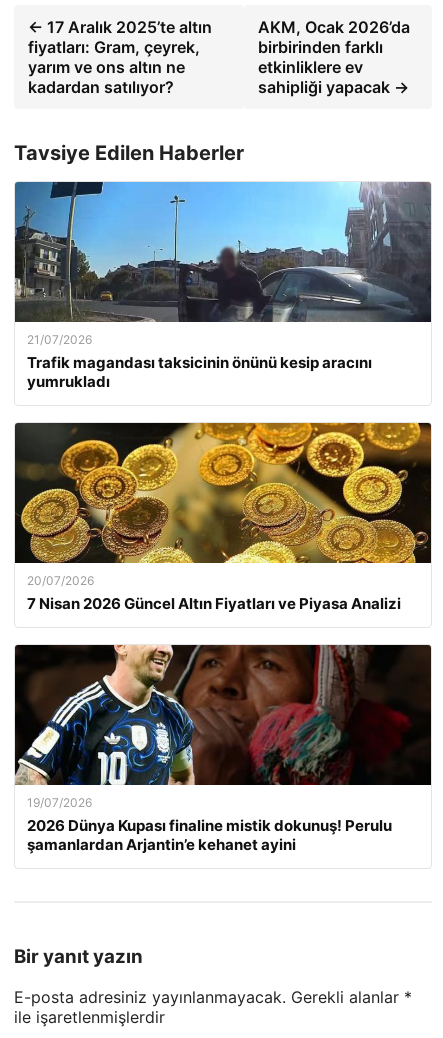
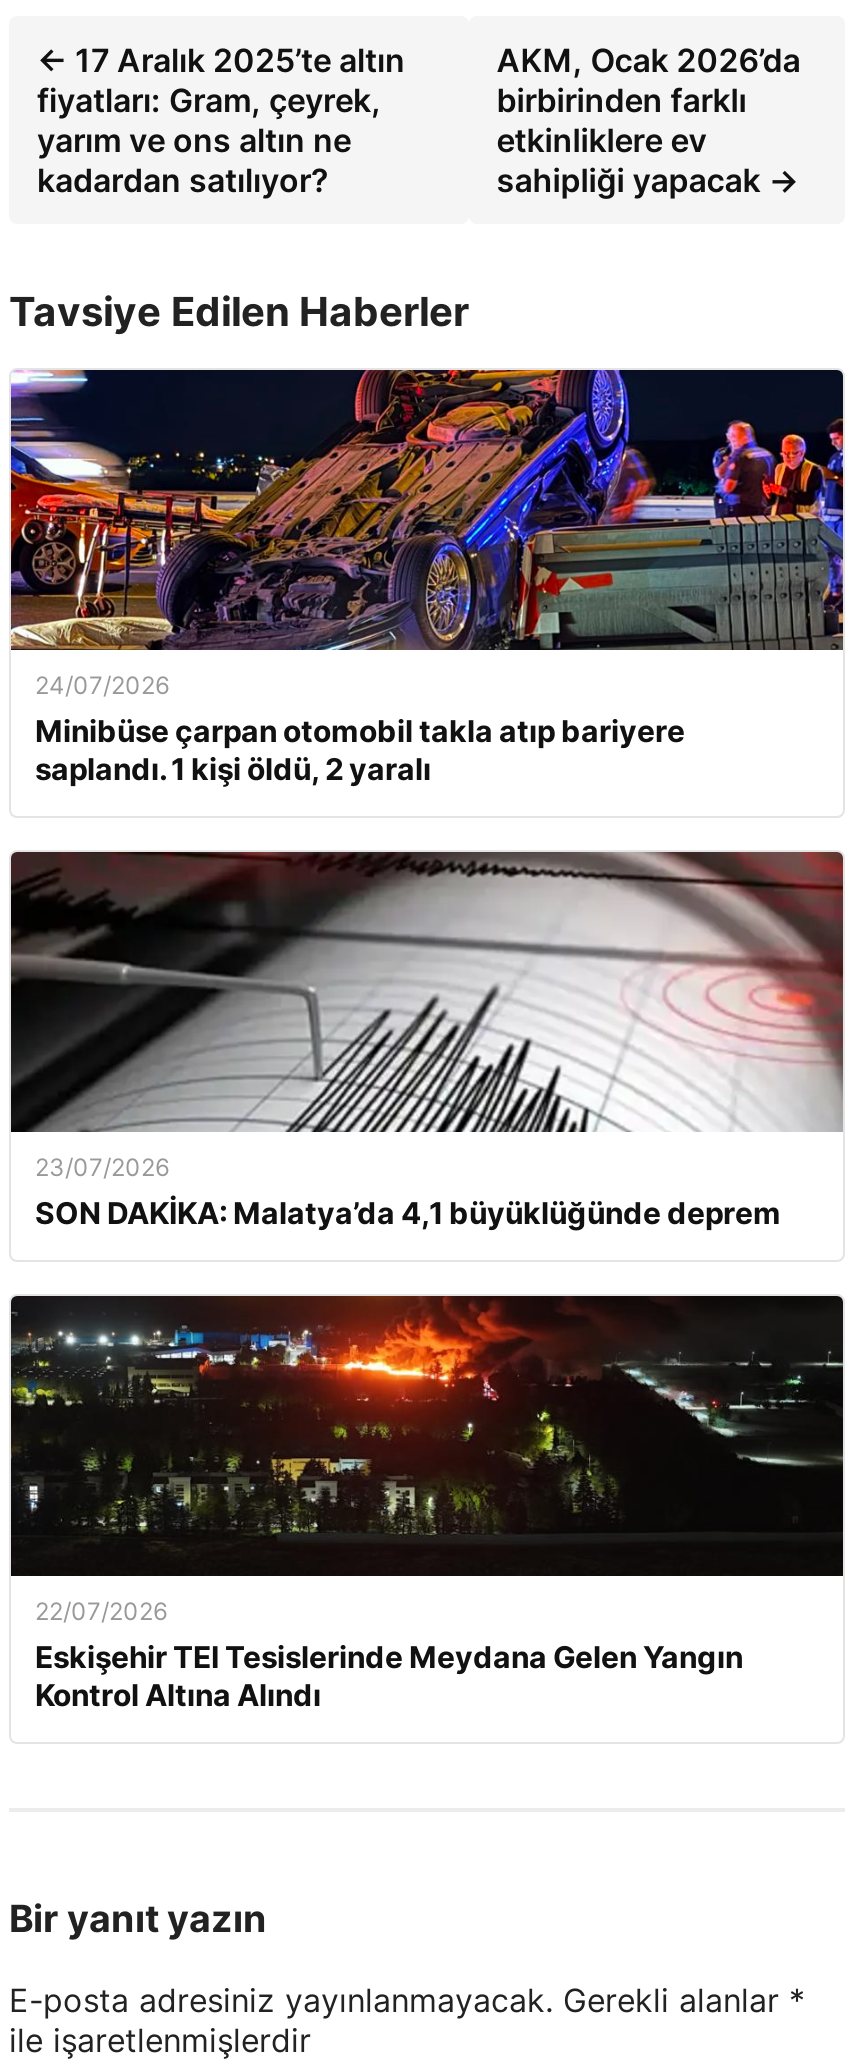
[14,181,432,391] [image] | 21/07/2026 | Trafik magandası taksicinin önünü kesip aracını | yumrukladı -> [9,368,845,787] [image] | 24/07/2026 | Minibüse çarpan otomobil takla atıp bariyere | saplandı. 1 kişi öldü, 2 yaralı
[16,422,431,613] [image] | 20/07/2026 | 7 Nisan 2026 Güncel Altın Fiyatları ve Piyasa Analizi -> [11,850,845,1231] [image] | 23/07/2026 | SON DAKİKA: Malatya’da 4,1 büyüklüğünde deprem
[14,644,430,854] [image] | 19/07/2026 | 2026 Dünya Kupası finaline mistik dokunuş! Perulu | şamanlardan Arjantin’e kehanet ayini -> [9,1294,843,1713] [image] | 22/07/2026 | Eskişehir TEI Tesislerinde Meydana Gelen Yangın | Kontrol Altına Alındı

